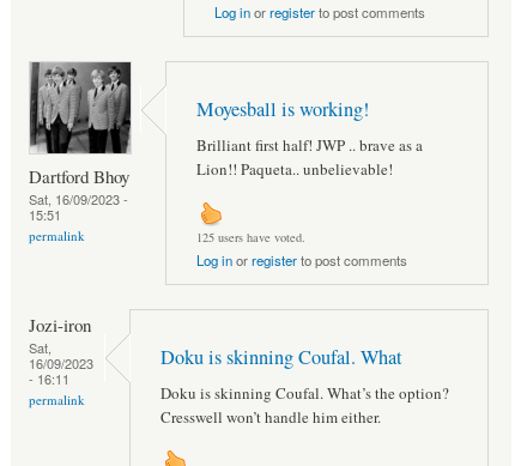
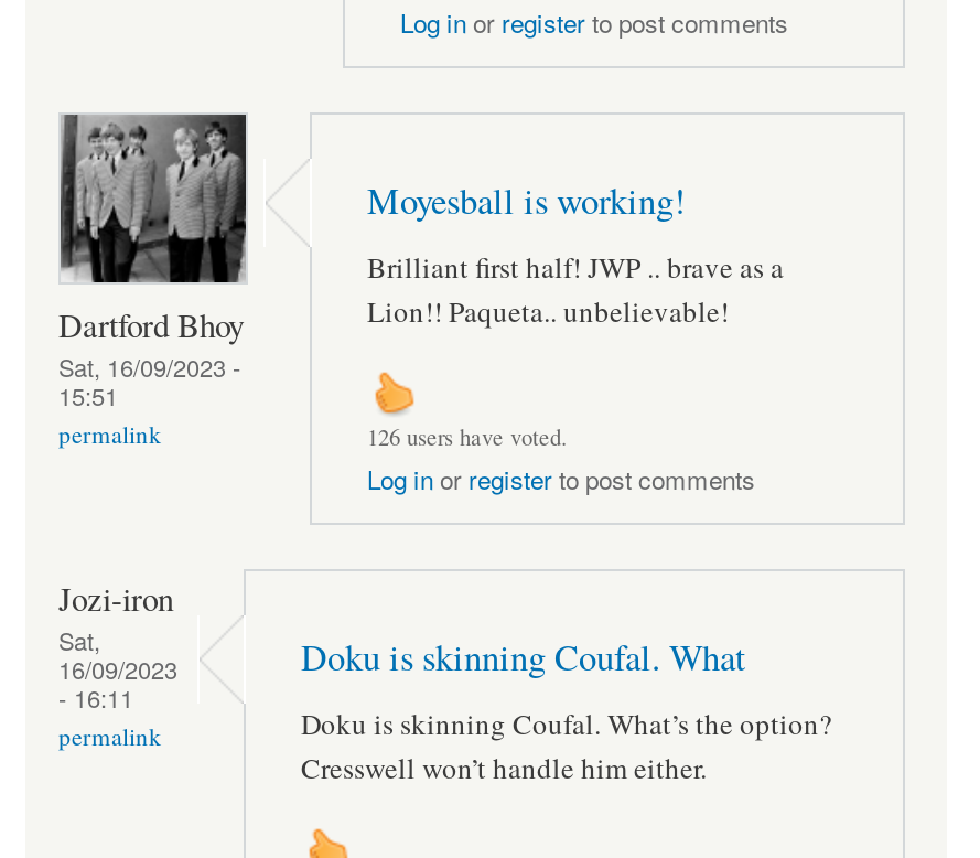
[196,229,305,246] 125 users have voted. -> [367,422,568,453] 126 users have voted.

